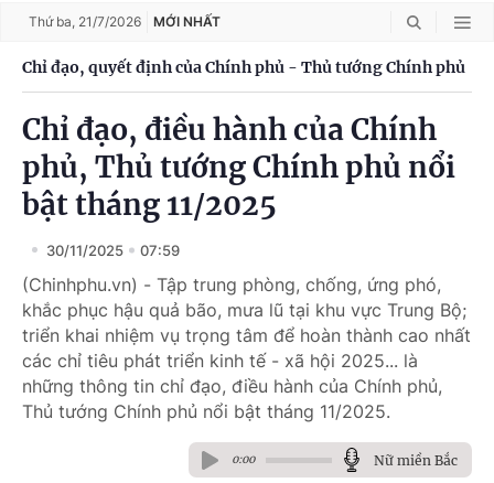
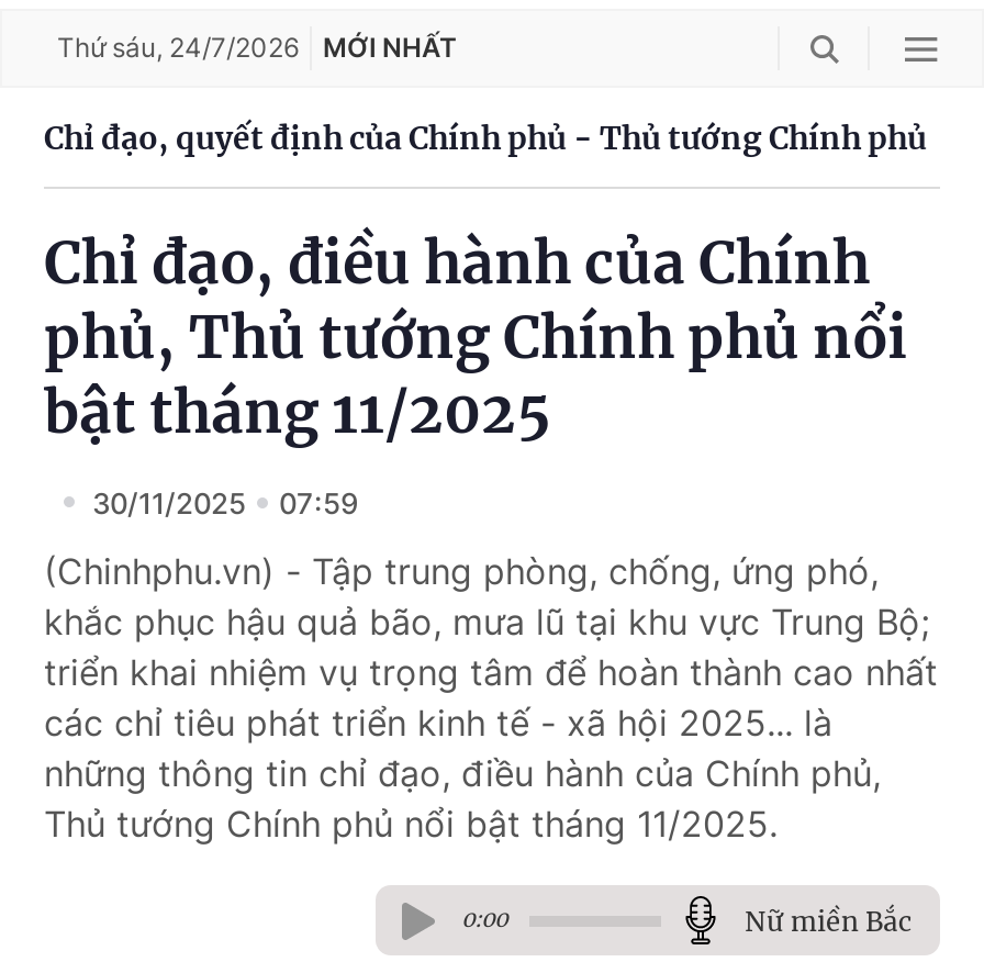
[29,13,221,30] Thứ ba, 21/7/2026 MỚI NHẤT -> [57,31,457,64] Thứ sáu, 24/7/2026 MỚI NHẤT

